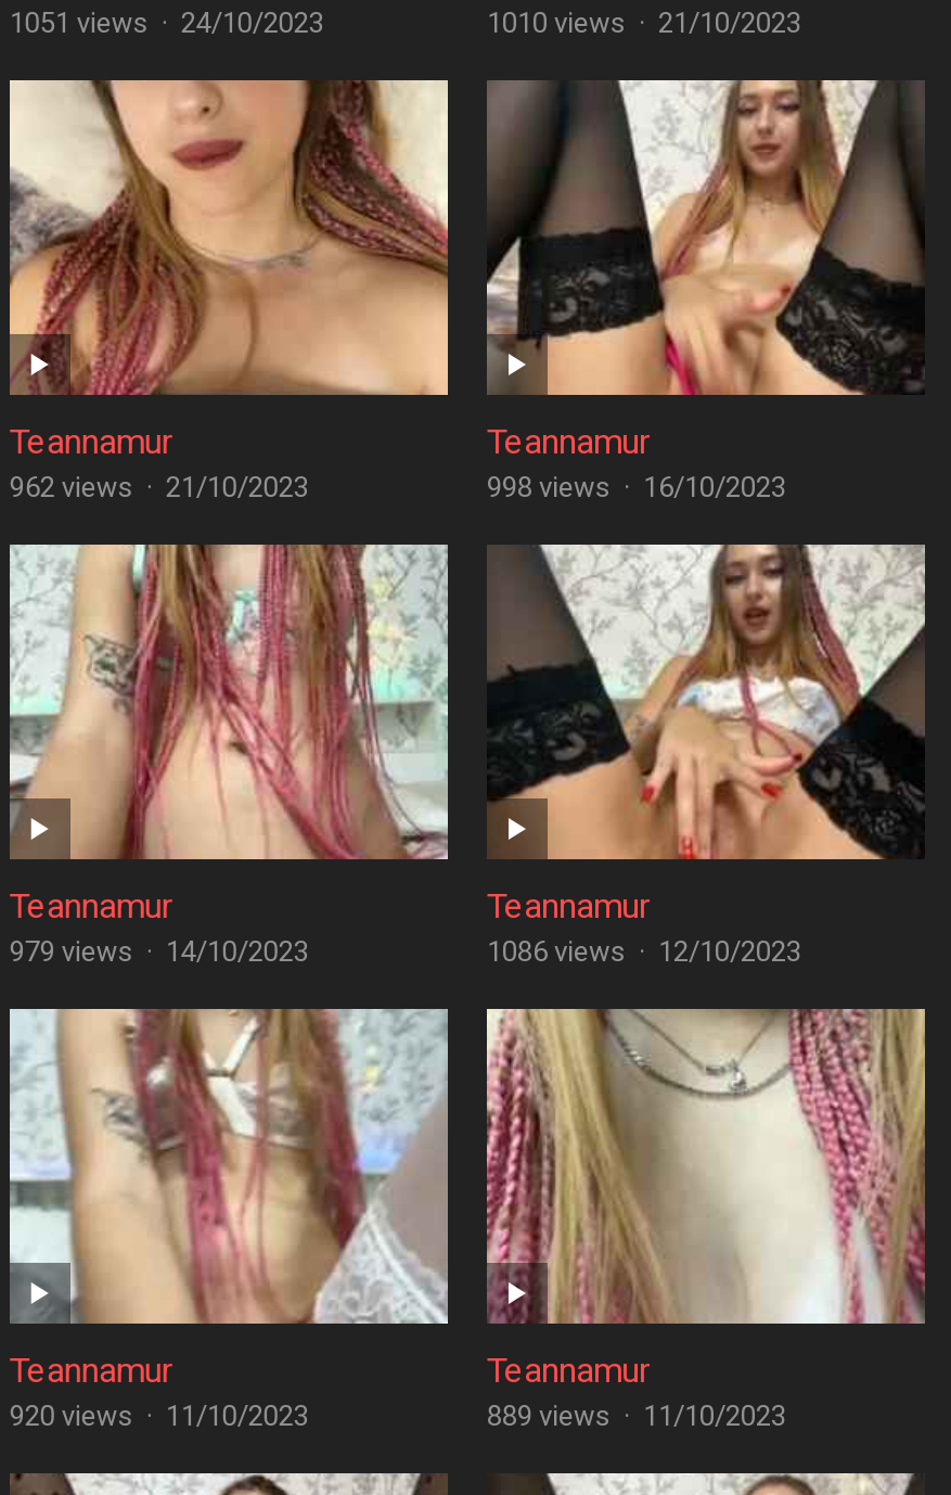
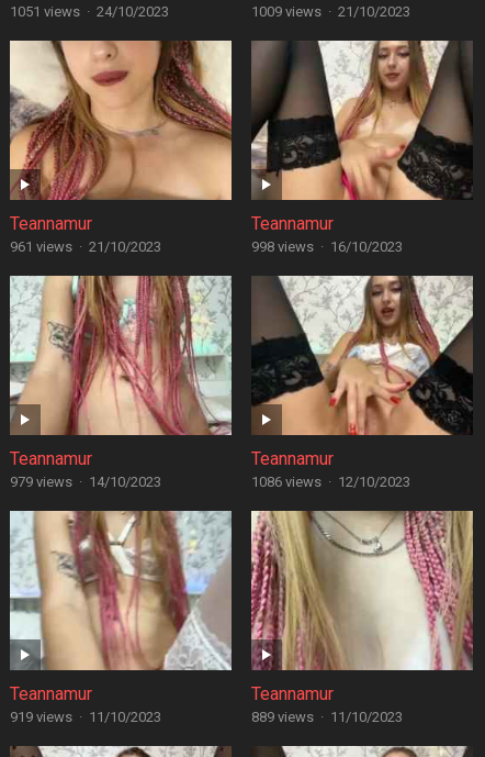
[487,7,801,39] 1010 views · 21/10/2023 -> [251,3,410,20] 1009 views · 21/10/2023
[10,471,309,503] 962 views · 21/10/2023 -> [10,238,161,255] 961 views · 21/10/2023
[10,1400,309,1432] 920 views · 11/10/2023 -> [10,709,161,725] 919 views · 11/10/2023

